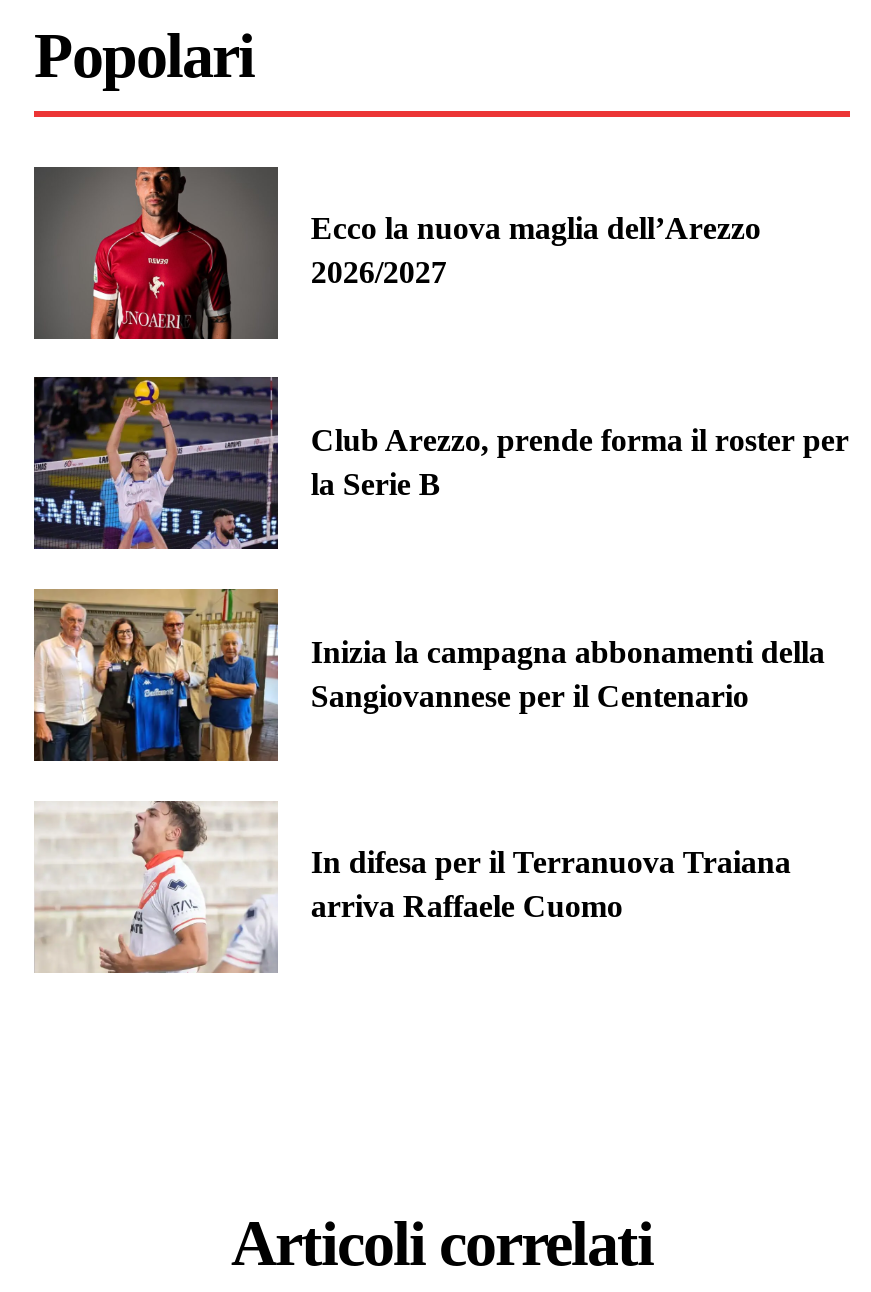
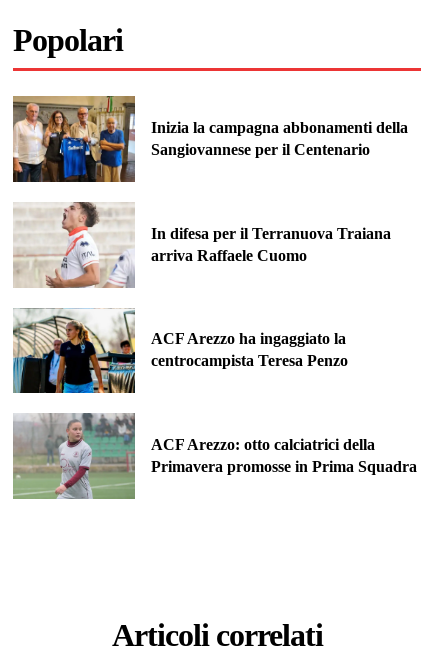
[32,166,761,342] [image] | Ecco la nuova maglia dell’Arezzo | 2026/2027 -> none
[32,374,849,550] [image] | Club Arezzo, prende forma il roster per | la Serie B -> none
moved [30,586,825,924] -> [11,95,408,264]: [image] | Inizia la campagna abbonamenti della | Sangiovannese per il Centenario | In difesa per il Terranuova Traiana | arriva Raffaele Cuomo
none -> [12,308,348,394] [image] | ACF Arezzo ha ingaggiato la | centrocampista Teresa Penzo
none -> [13,413,417,499] [image] | ACF Arezzo: otto calciatrici della | Primavera promosse in Prima Squadra

